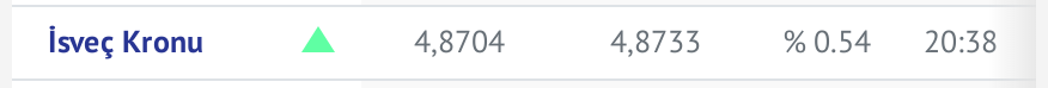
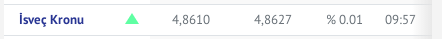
[414,21,505,62] 4,8704 -> [172,11,210,28] 4,8610
[610,21,701,62] 4,8733 -> [254,11,292,28] 4,8627
[782,21,871,62] % 0.54 -> [326,11,363,28] % 0.01
[924,21,998,62] 20:38 -> [385,11,416,28] 09:57

